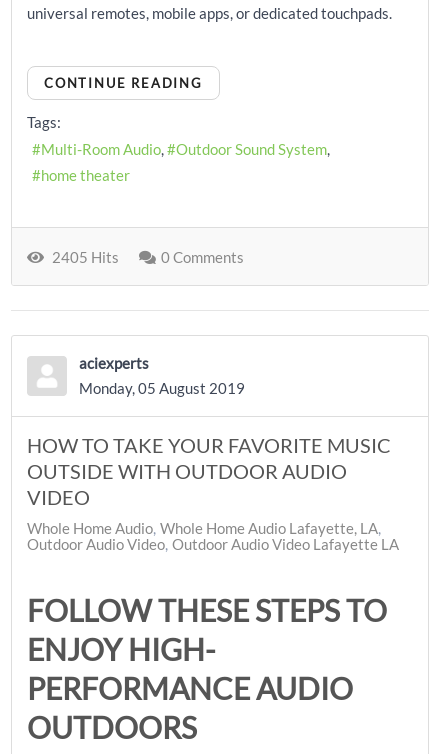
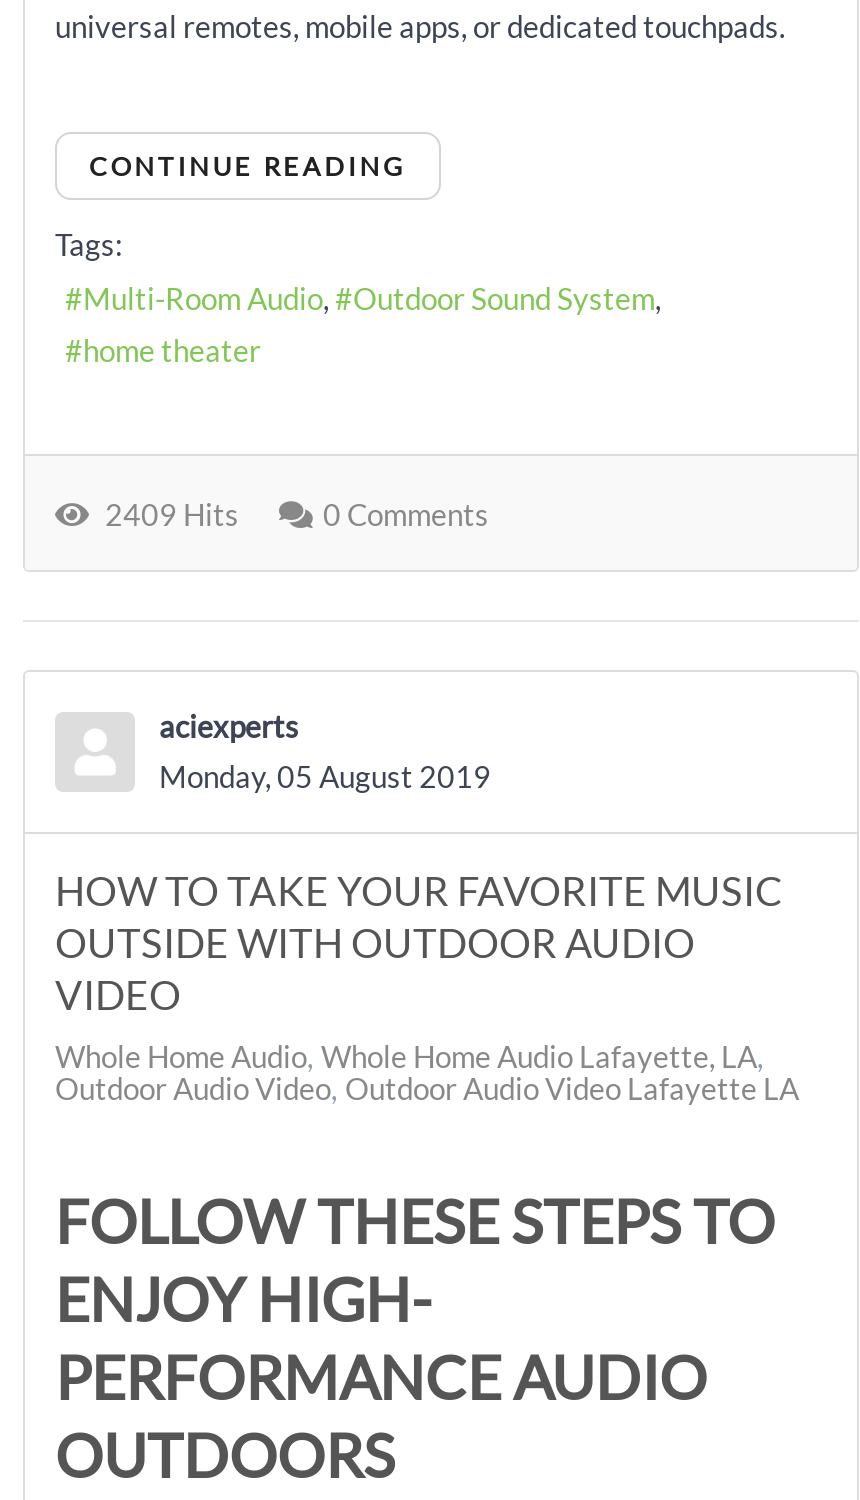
[46,248,119,266] 2405 Hits -> [93,496,239,532] 2409 Hits

